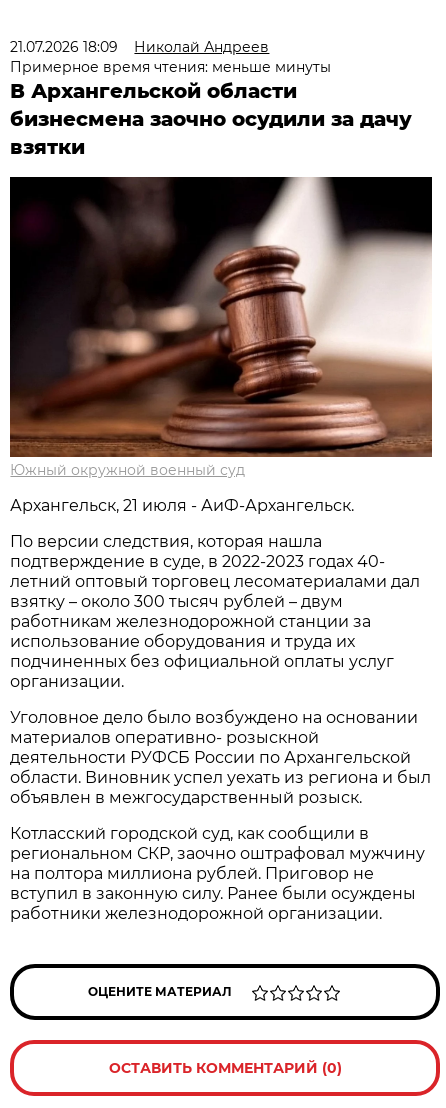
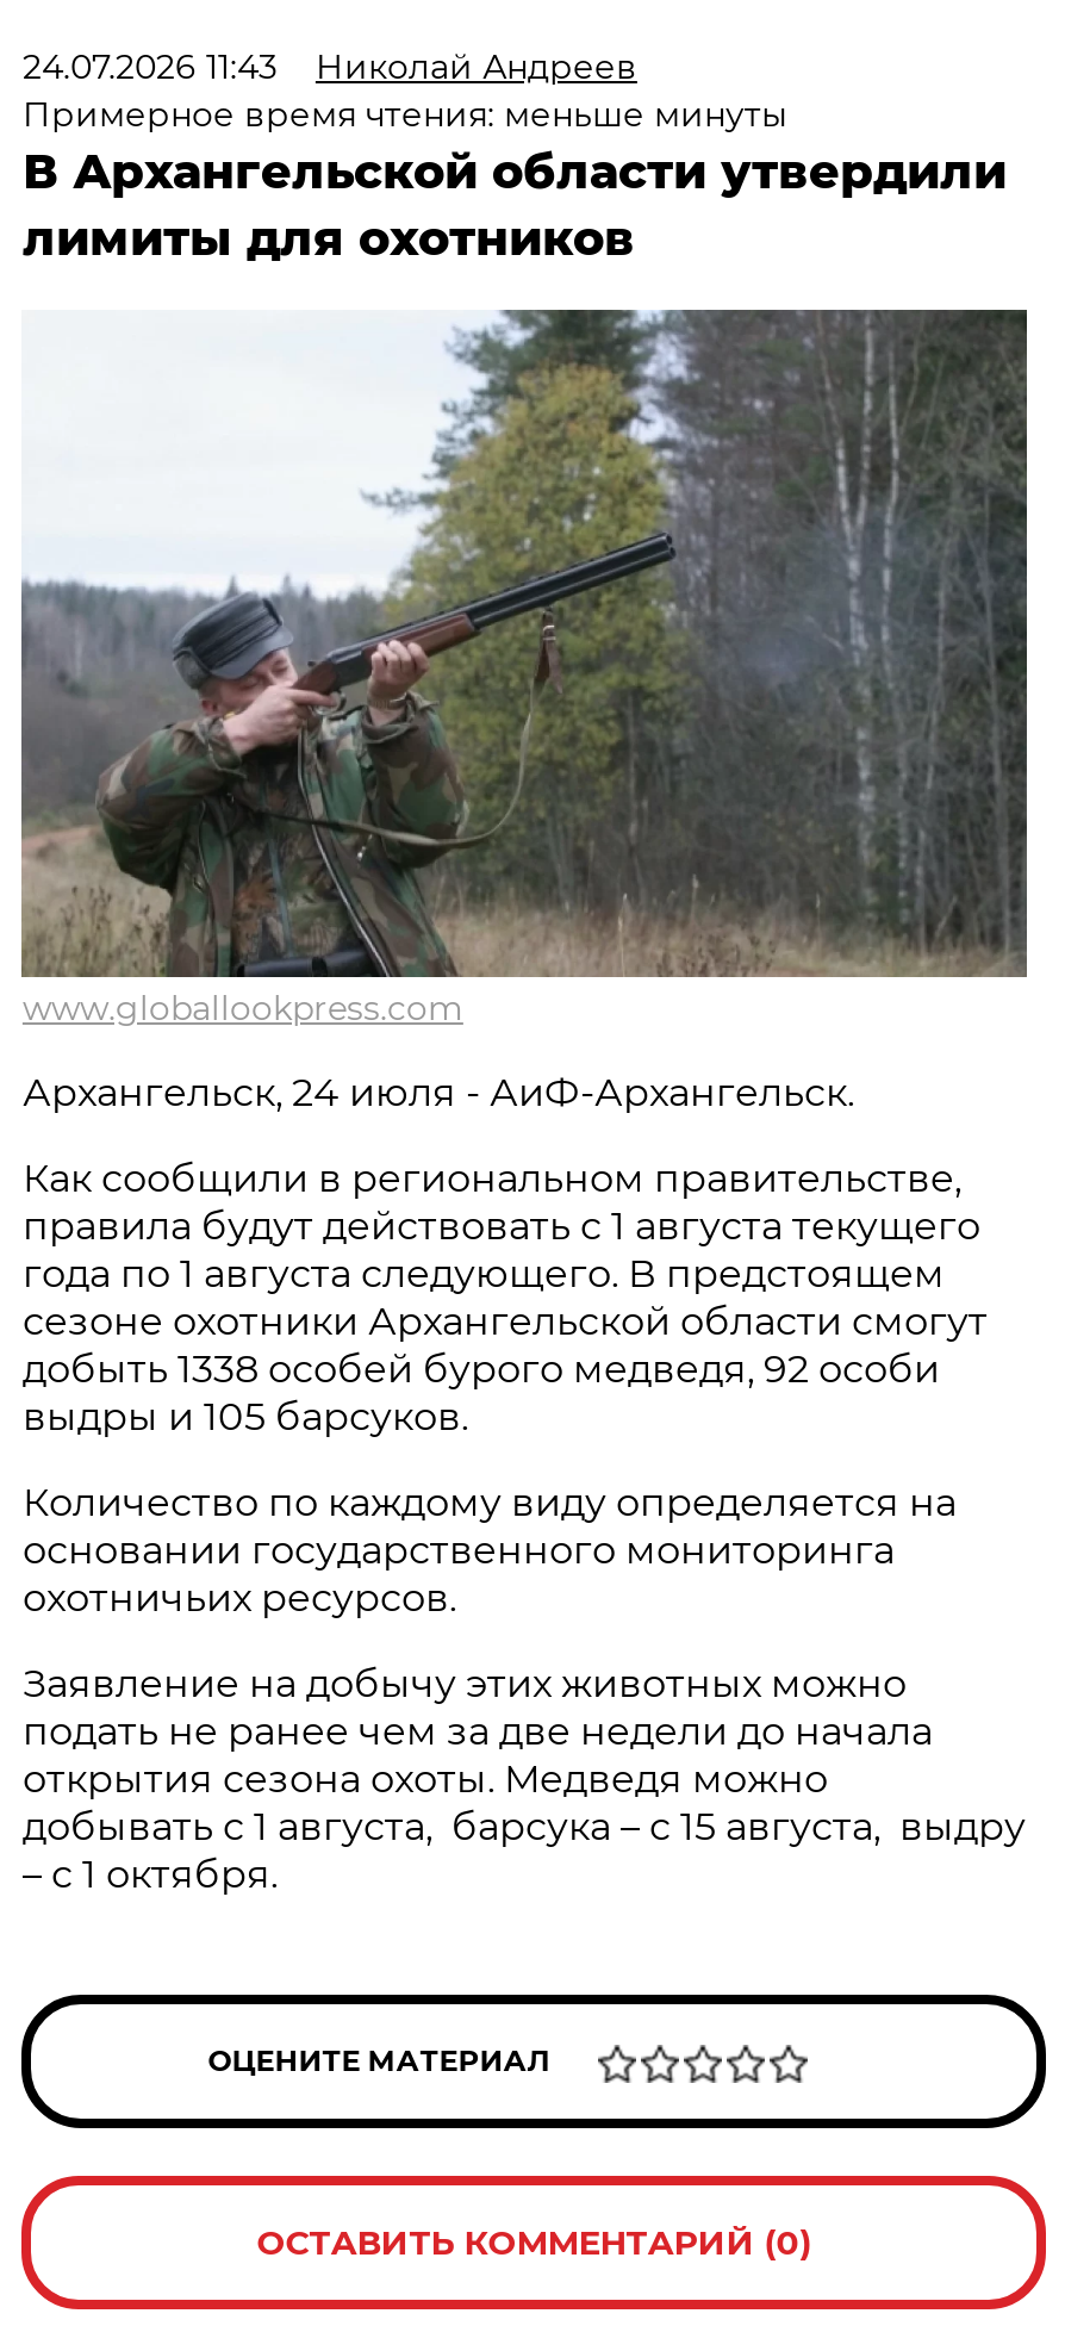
[10,38,269,56] 21.07.2026 18:09 Николай Андреев -> [22,45,637,88] 24.07.2026 11:43 Николай Андреев
[10,79,412,159] В Архангельской области | бизнесмена заочно осудили за дачу | взятки -> [22,143,1006,267] В Архангельской области утвердили | лимиты для охотников
[9,219,433,479] [image] | Южный окружной военный суд -> [19,307,1029,1030] [image] | www.globallookpress.com
[10,496,354,515] Архангельск, 21 июля - АиФ-Архангельск. -> [22,1070,854,1115] Архангельск, 24 июля - АиФ-Архангельск.
[10,532,420,691] По версии следствия, которая нашла | подтверждение в суде, в 2022-2023 годах 40- | летний оптовый торговец лесоматериалами дал | взятку – около 300 тысяч рублей – двум | работникам железнодорожной станции за | использование оборудования и труда их | подчиненных без официальной оплаты услуг | организации. -> [22,1156,987,1439] Как сообщили в региональном правительстве, | правила будут действовать с 1 августа текущего | года по 1 августа следующего. В предстоящем | сезоне охотники Архангельской области смогут | добыть 1338 особей бурого медведя, 92 особи | выдры и 105 барсуков.
[10,708,431,807] Уголовное дело было возбуждено на основании | материалов оперативно- розыскной | деятельности РУФСБ России по Архангельской | области. Виновник успел уехать из региона и был | объявлен в межгосударственный розыск. -> [22,1480,956,1621] Количество по каждому виду определяется на | основании государственного мониторинга | охотничьих ресурсов.
[10,824,425,923] Котласский городской суд, как сообщили в | региональном СКР, заочно оштрафовал мужчину | на полтора миллиона рублей. Приговор не | вступил в законную силу. Ранее были осуждены | работники железнодорожной организации. -> [22,1661,1025,1897] Заявление на добычу этих животных можно | подать не ранее чем за две недели до начала | открытия сезона охоты. Медведя можно | добывать с 1 августа, барсука – с 15 августа, выдру | – с 1 октября.

